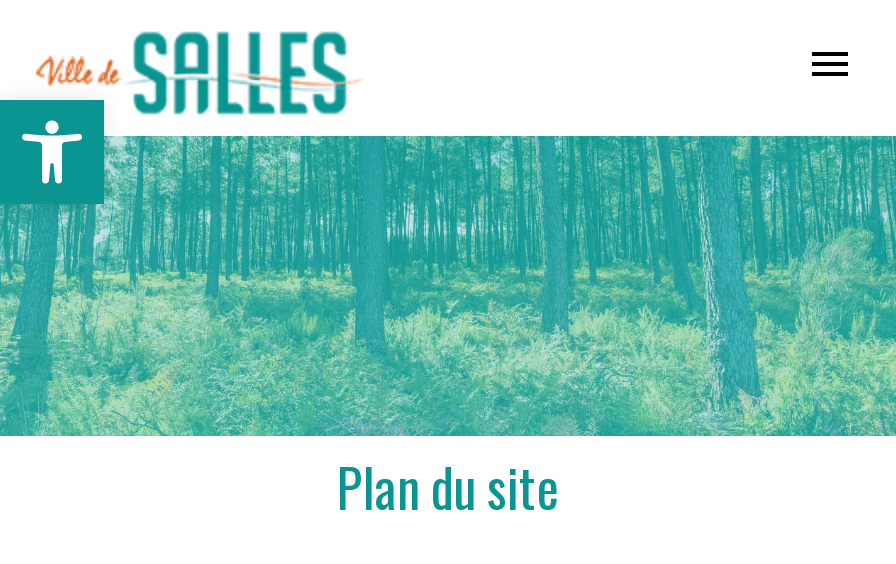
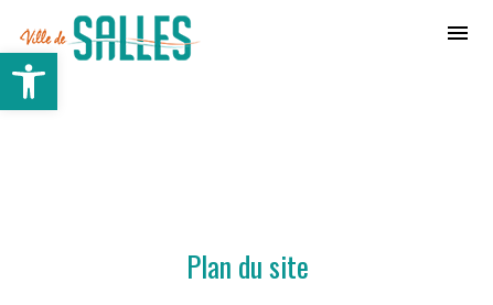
[6,134,890,438] [image] -> none

